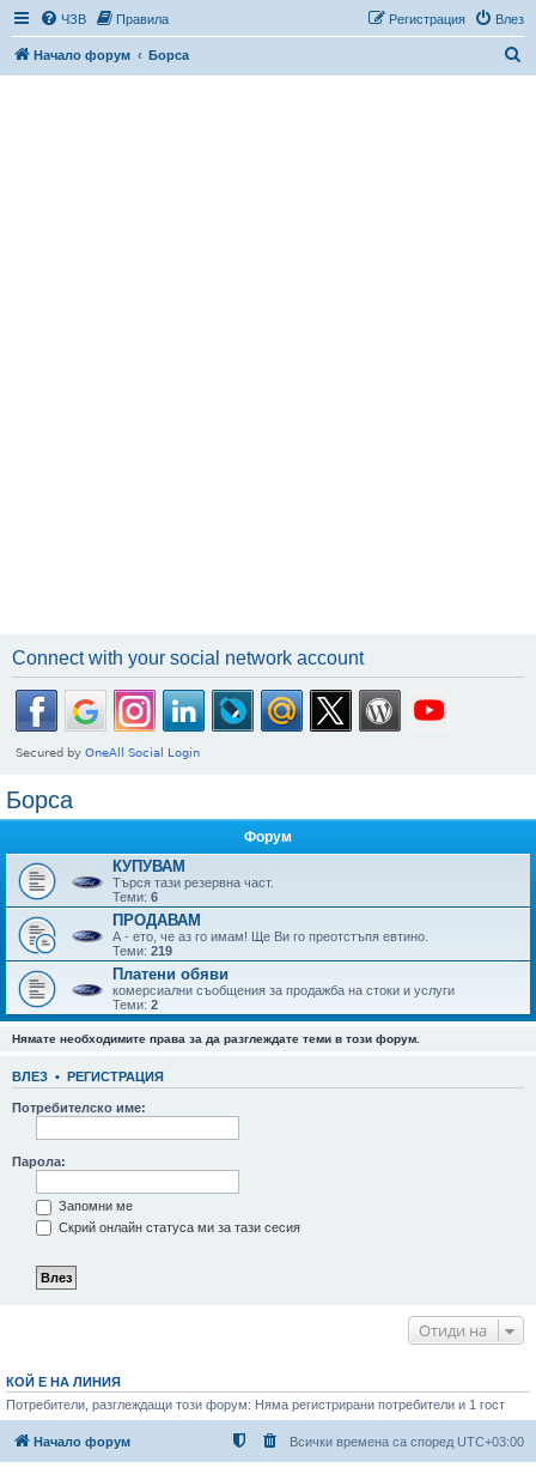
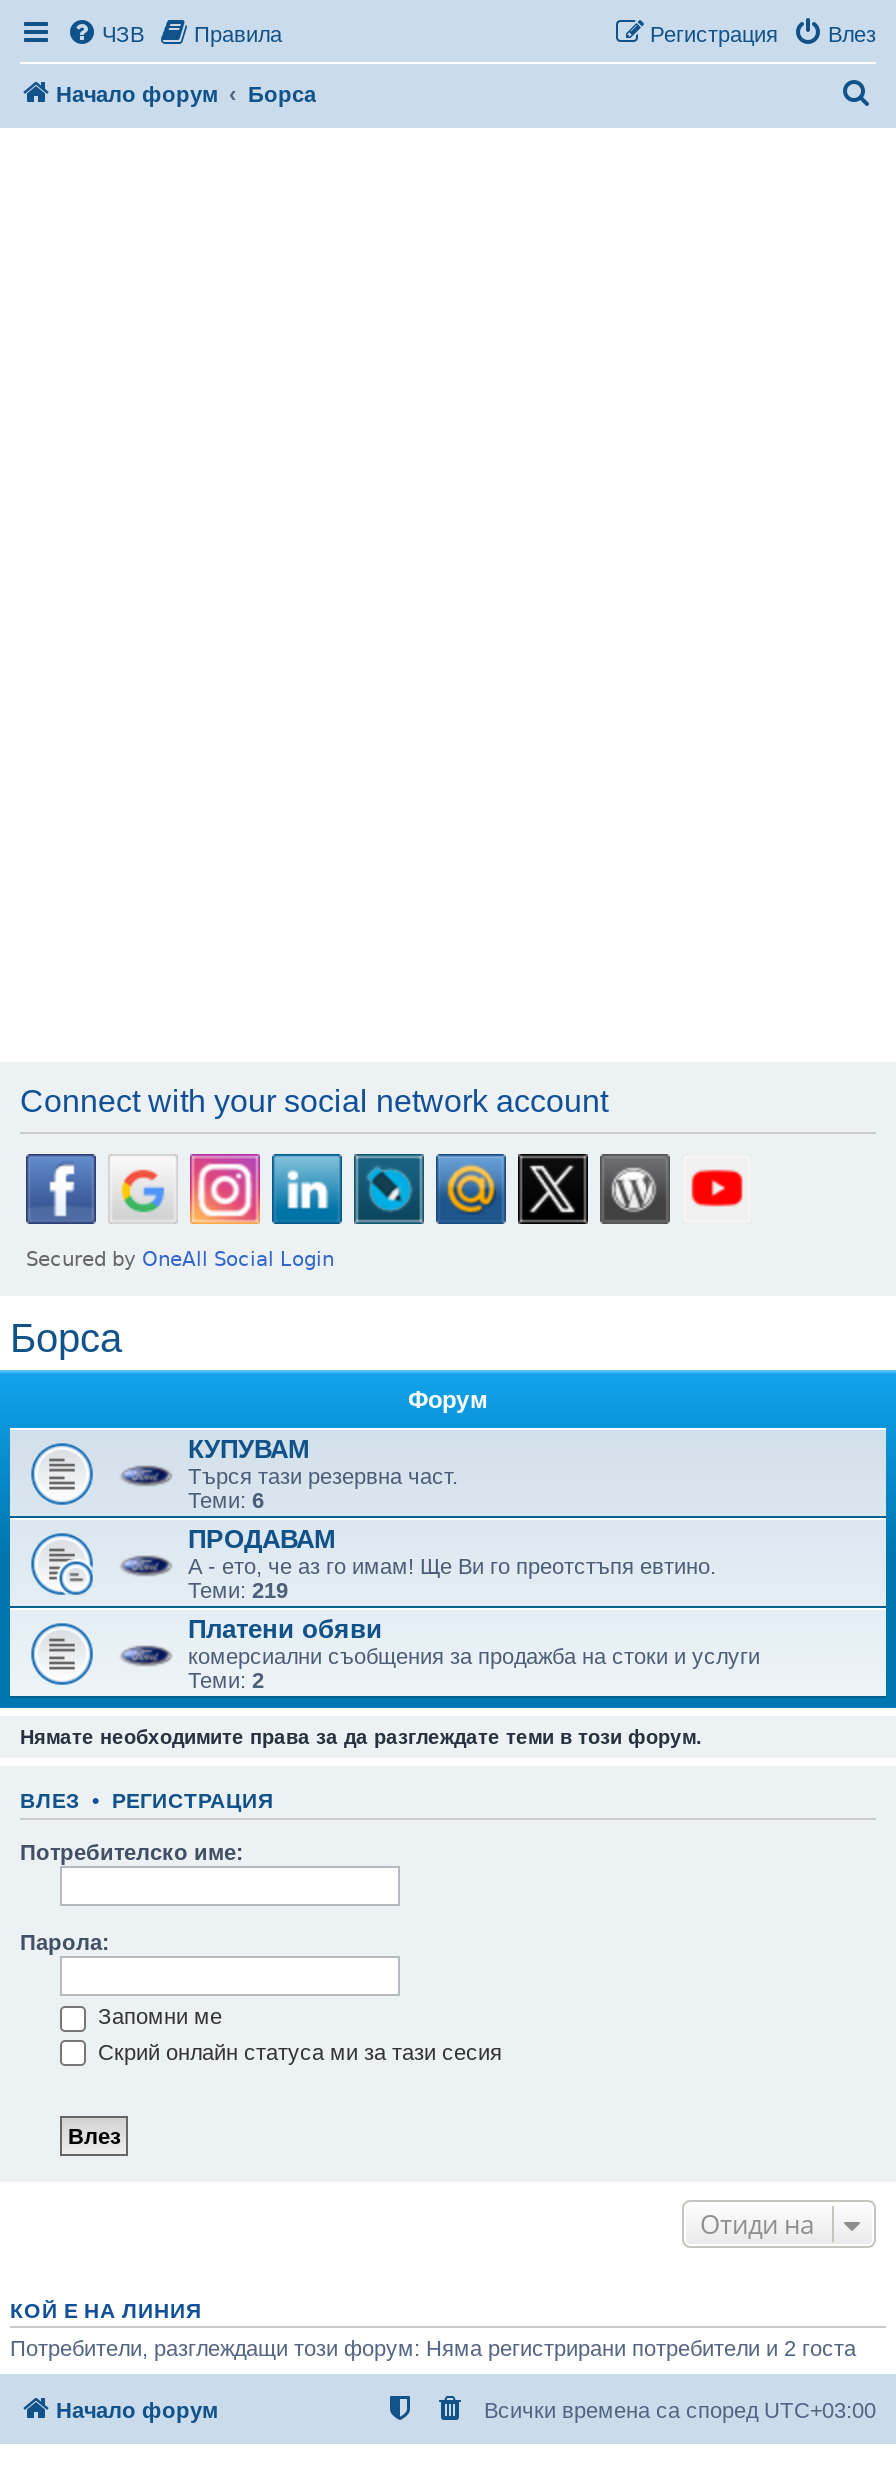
[6,1398,505,1412] Потребители, разглеждащи този форум: Няма регистрирани потребители и 1 гост -> [10,2336,856,2360] Потребители, разглеждащи този форум: Няма регистрирани потребители и 2 госта

